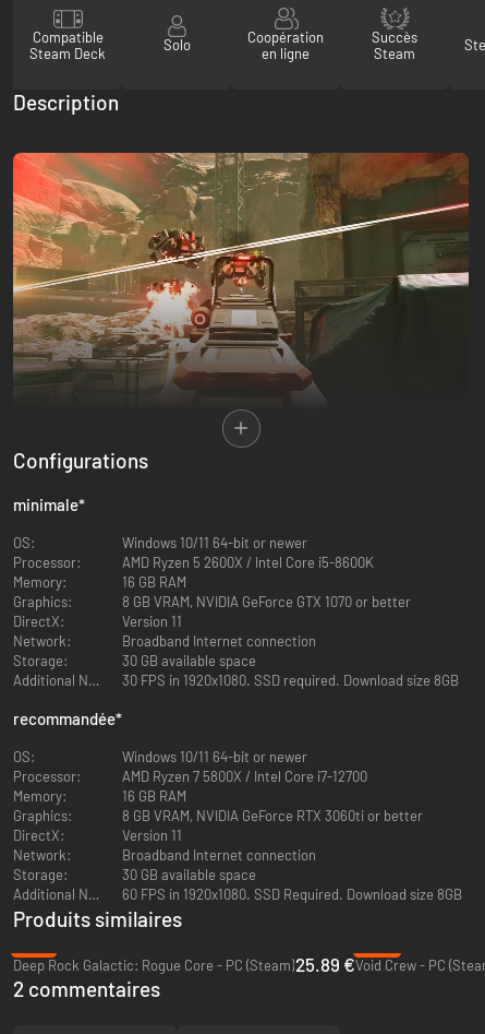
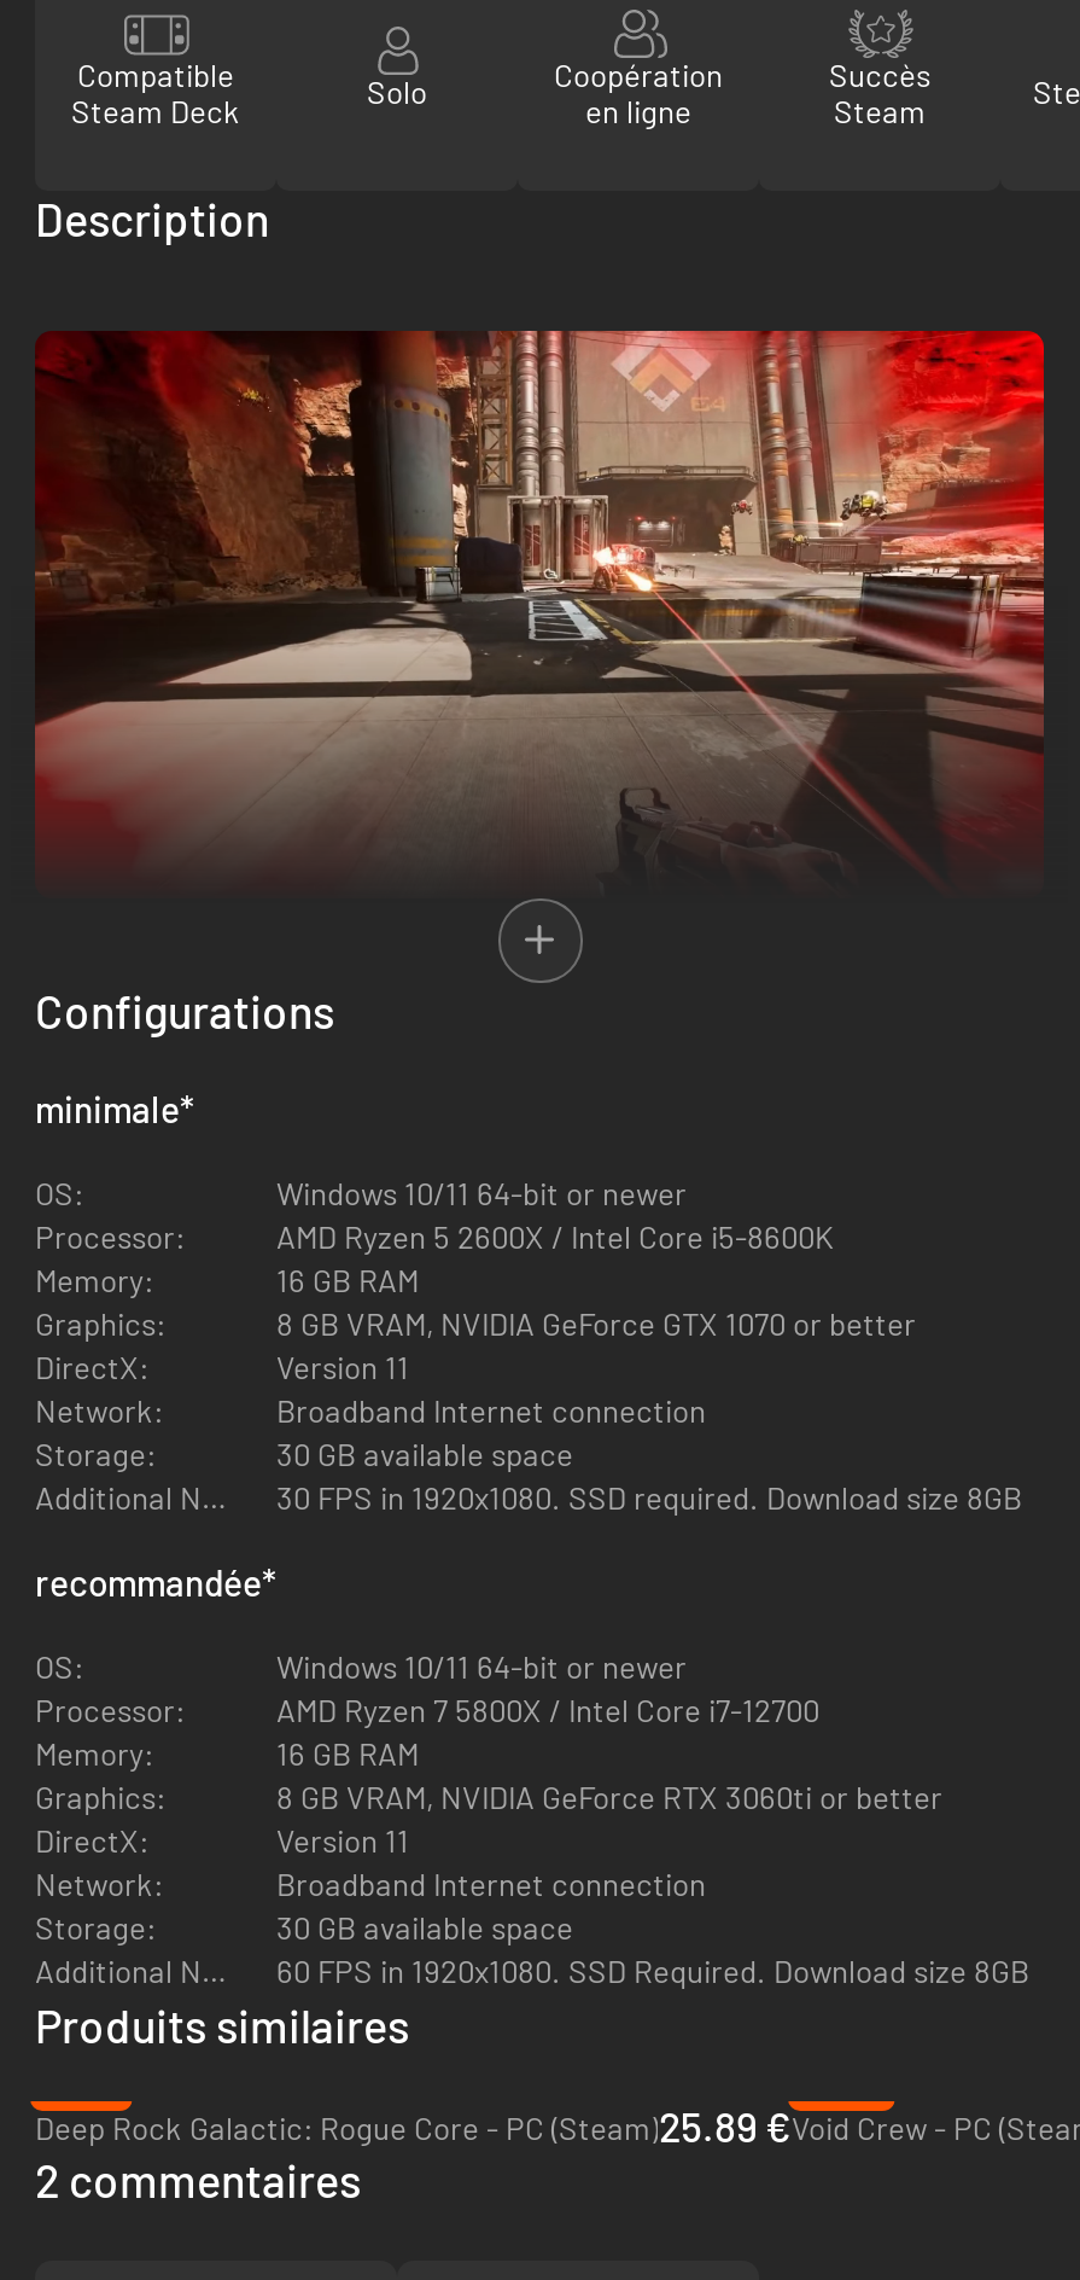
[12,152,470,399] [image] -> [35,328,1046,869] [image]

